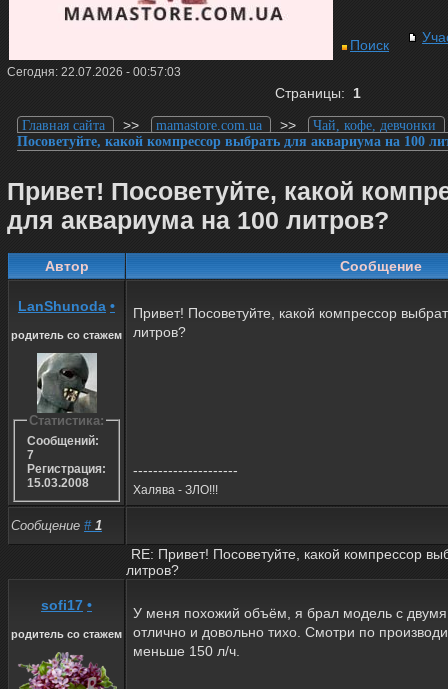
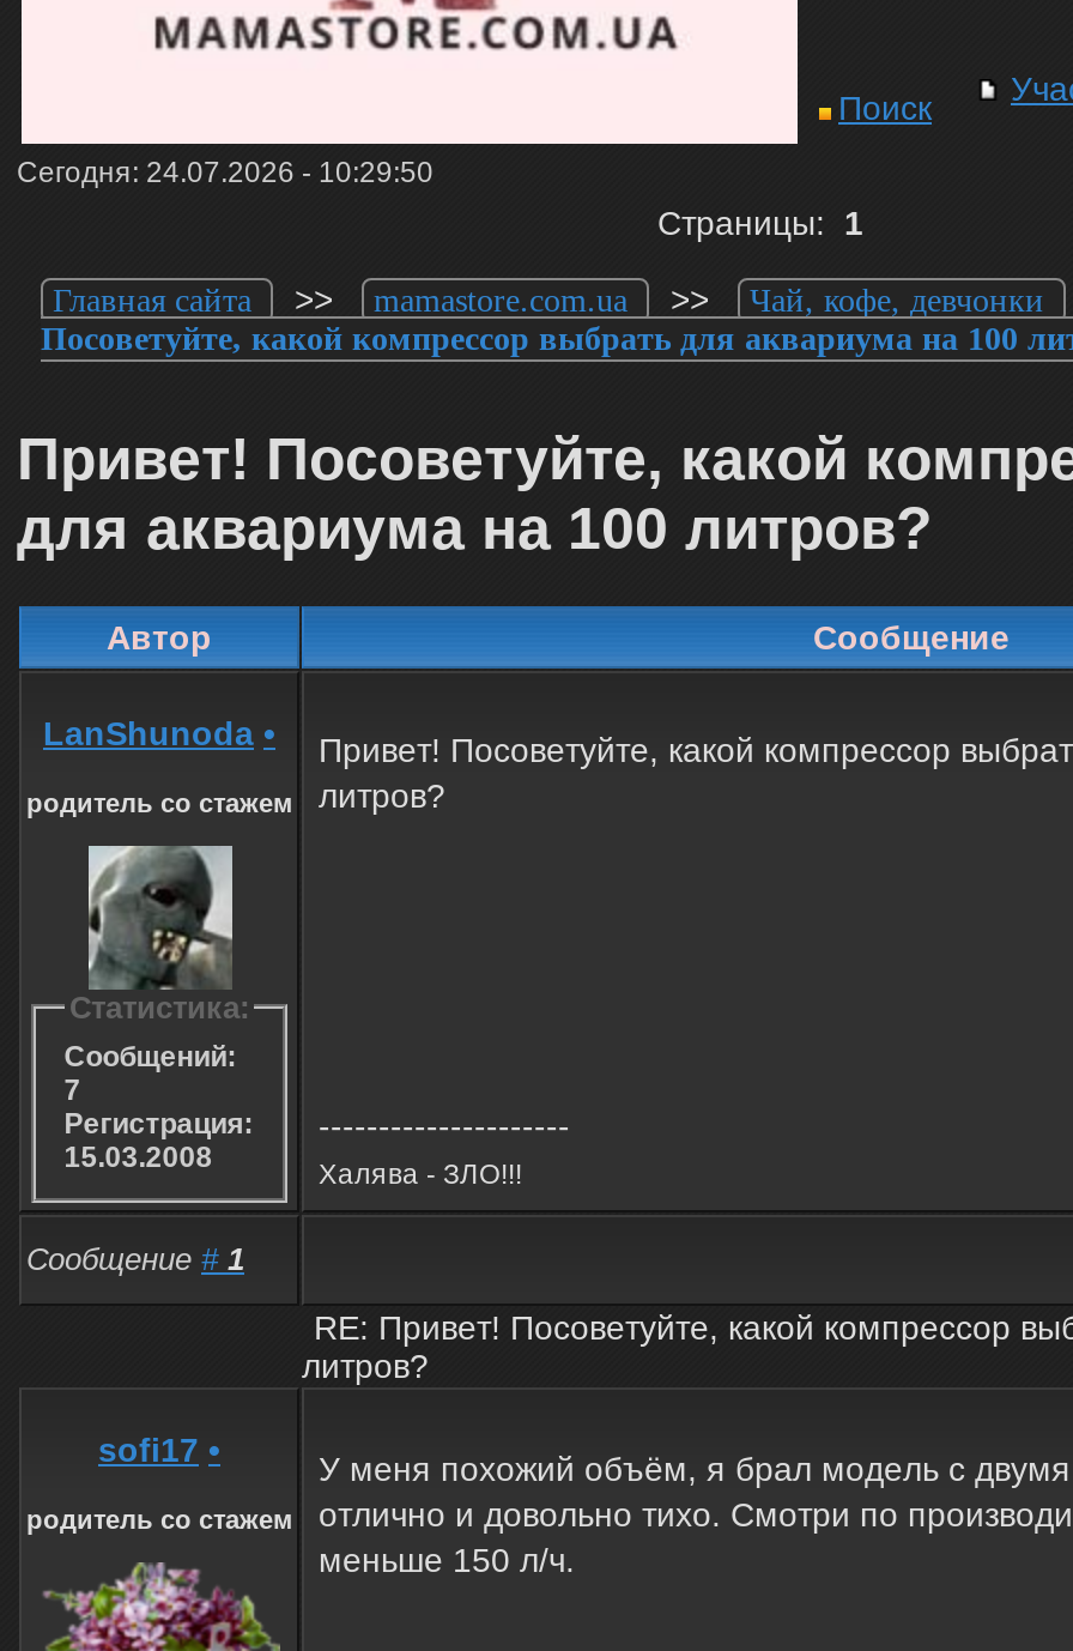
[7,65,181,79] Сегодня: 22.07.2026 - 00:57:03 -> [17,156,434,189] Сегодня: 24.07.2026 - 10:29:50

